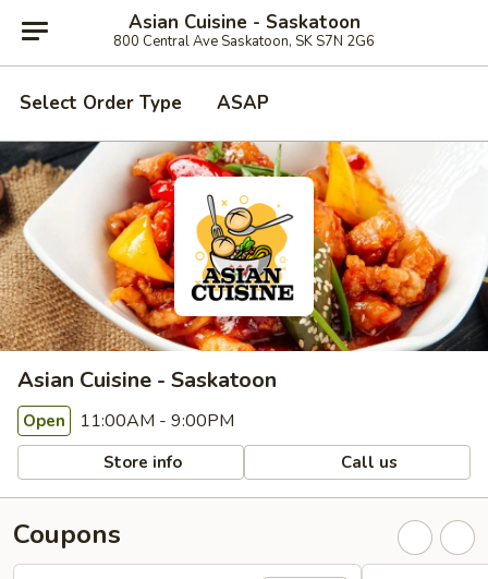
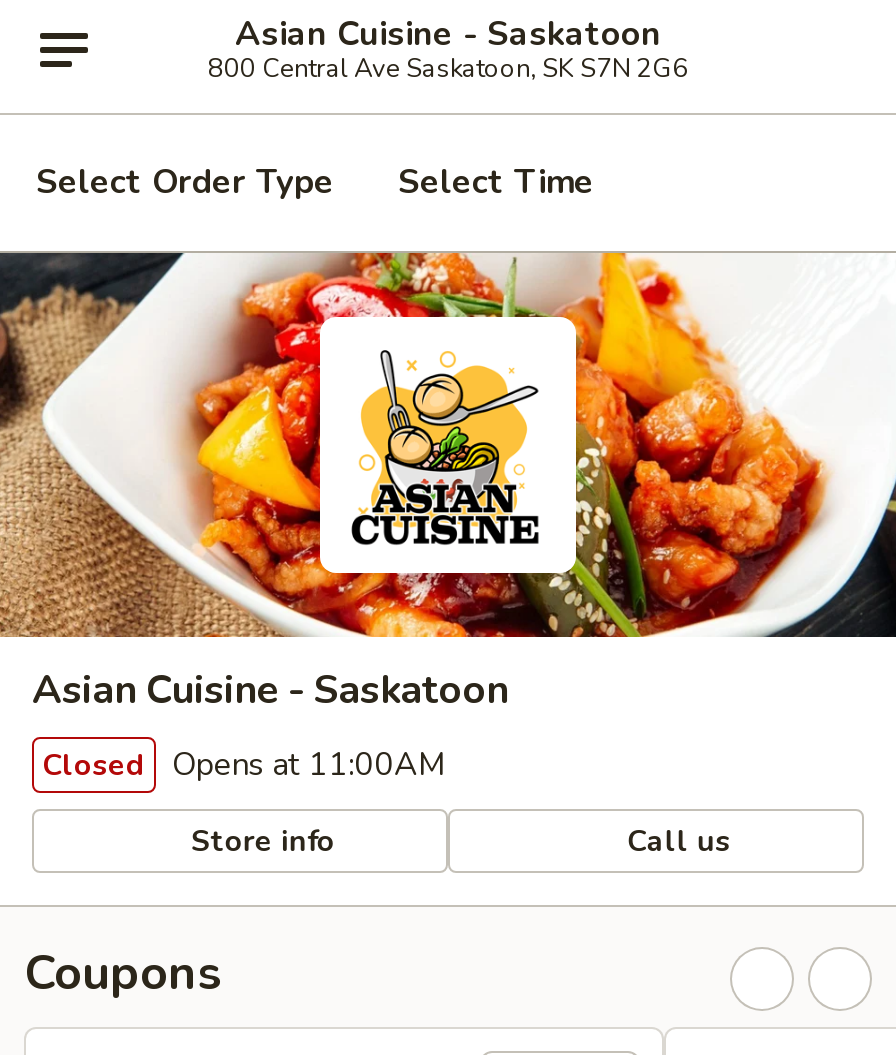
[217,91,269,116] ASAP -> [398,159,594,205] Select Time
[23,409,234,433] Open 11:00AM - 9:00PM -> [42,743,446,787] Closed Opens at 11:00AM

